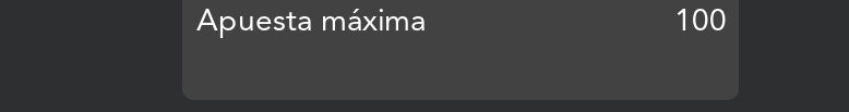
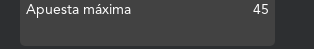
[674,7,727,38] 100 -> [253,3,269,17] 45

